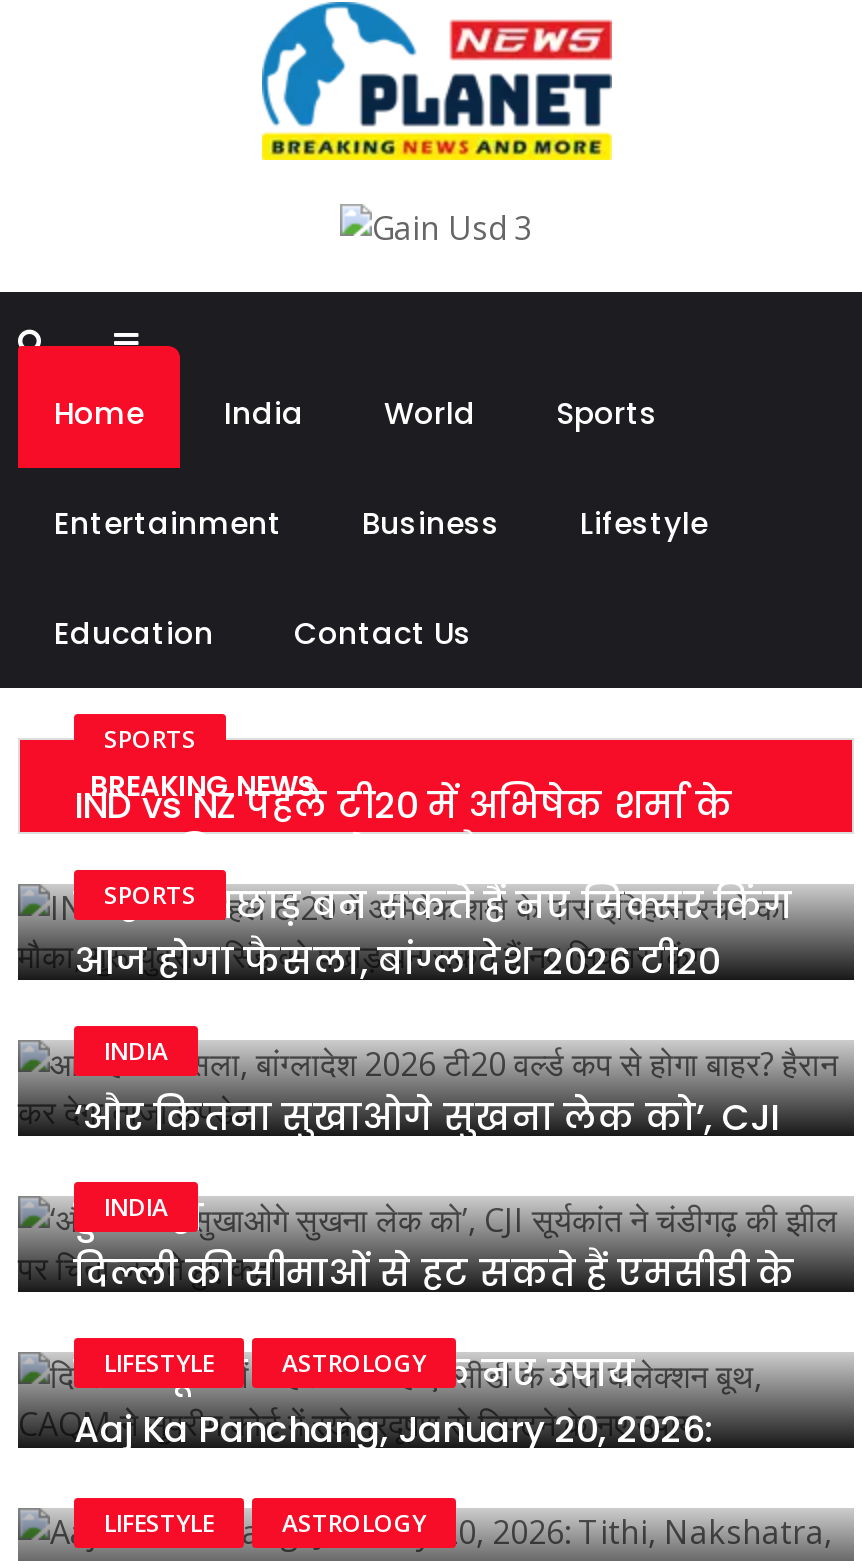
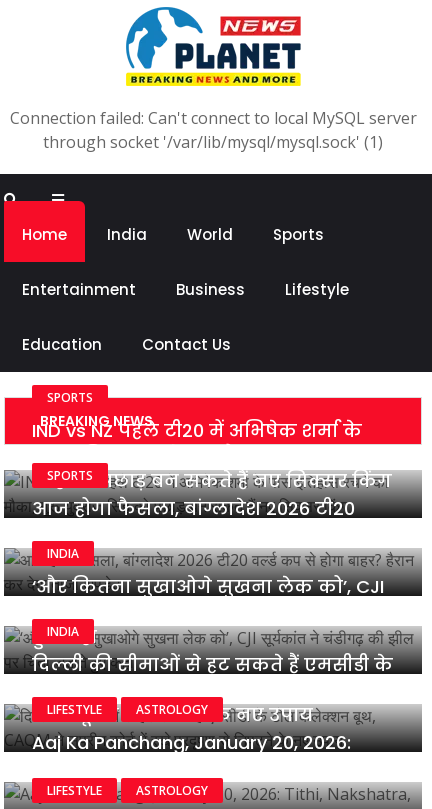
none -> [9,107,416,153] Connection failed: Can't connect to local MySQL server | through socket '/var/lib/mysql/mysql.sock' (1)

